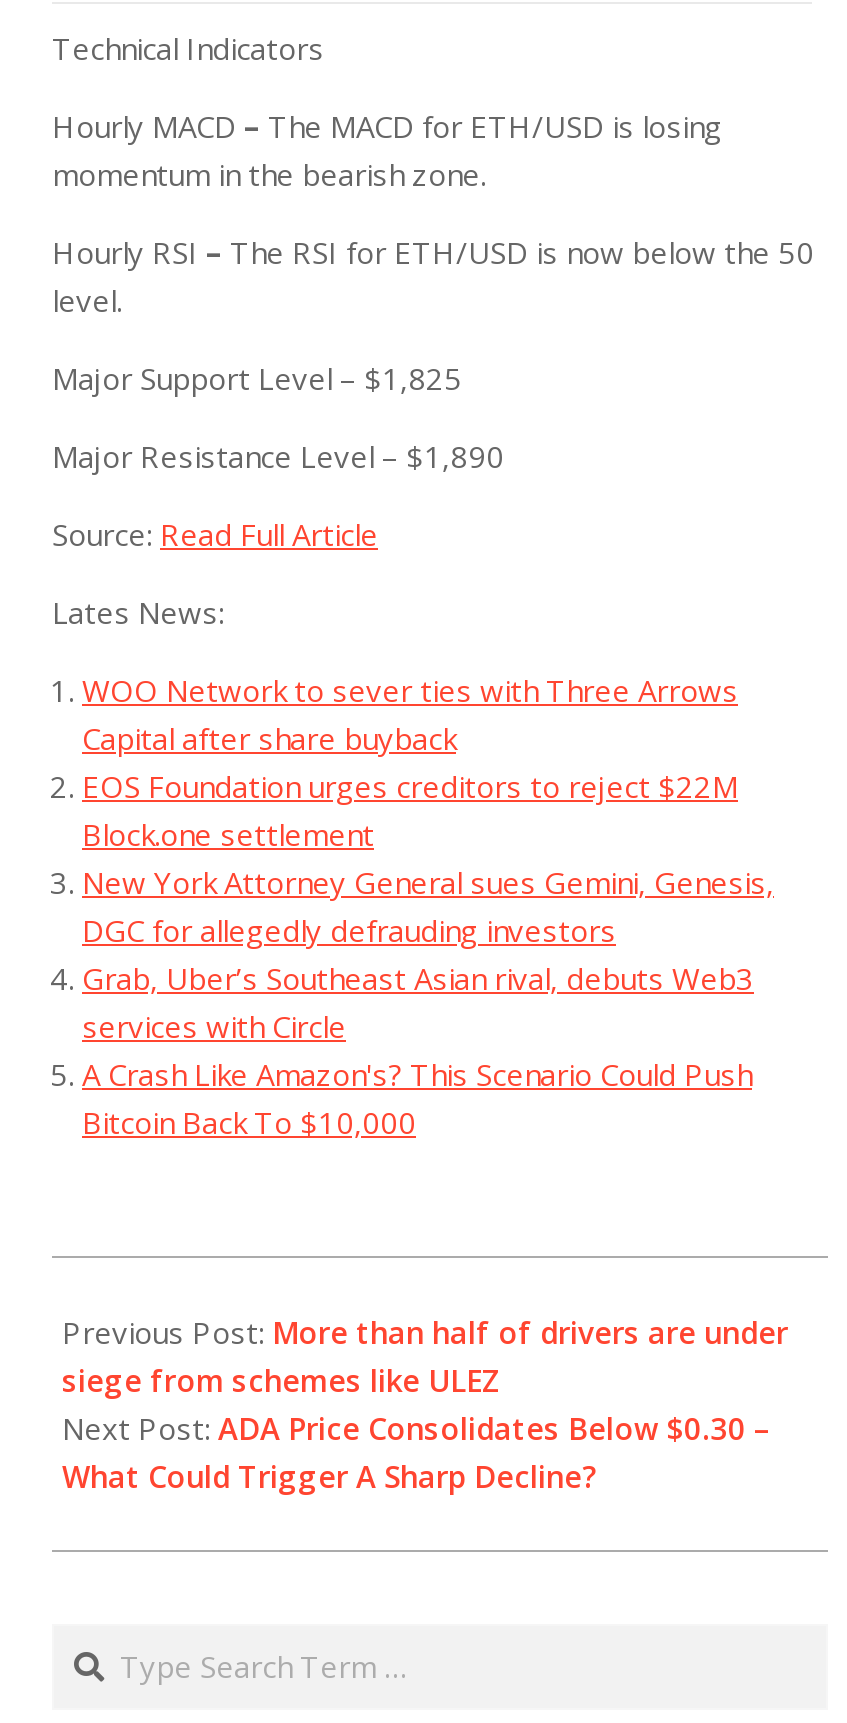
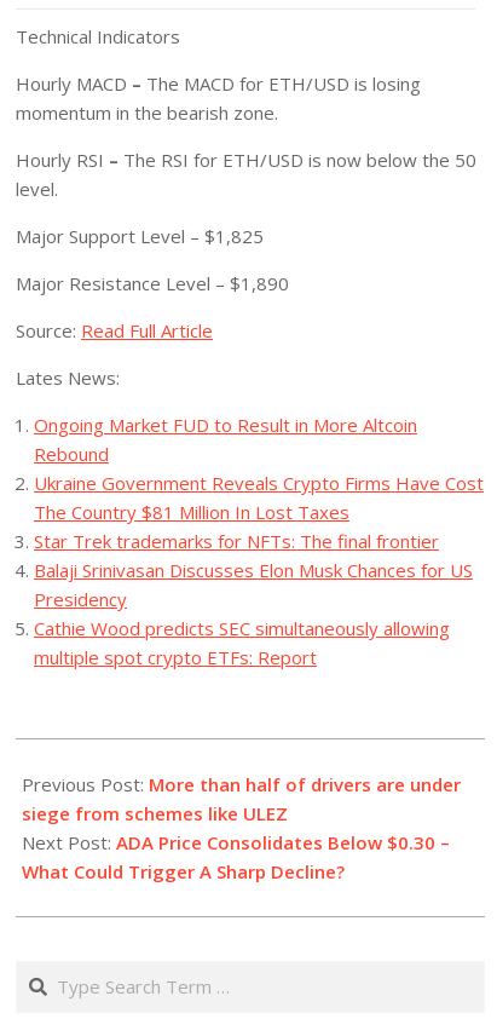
[82,671,774,1143] WOO Network to sever ties with Three Arrows | Capital after share buyback | EOS Foundation urges creditors to reject $22M | Block.one settlement | New York Attorney General sues Gemini, Genesis, | DGC for allegedly defrauding investors | Grab, Uber’s Southeast Asian rival, debuts Web3 | services with Circle | A Crash Like Amazon's? This Scenario Could Push | Bitcoin Back To $10,000 -> [34,412,484,669] Ongoing Market FUD to Result in More Altcoin | Rebound | Ukraine Government Reveals Crypto Firms Have Cost | The Country $81 Million In Lost Taxes | Star Trek trademarks for NFTs: The final frontier | Balaji Srinivasan Discusses Elon Musk Chances for US | Presidency | Cathie Wood predicts SEC simultaneously allowing | multiple spot crypto ETFs: Report

